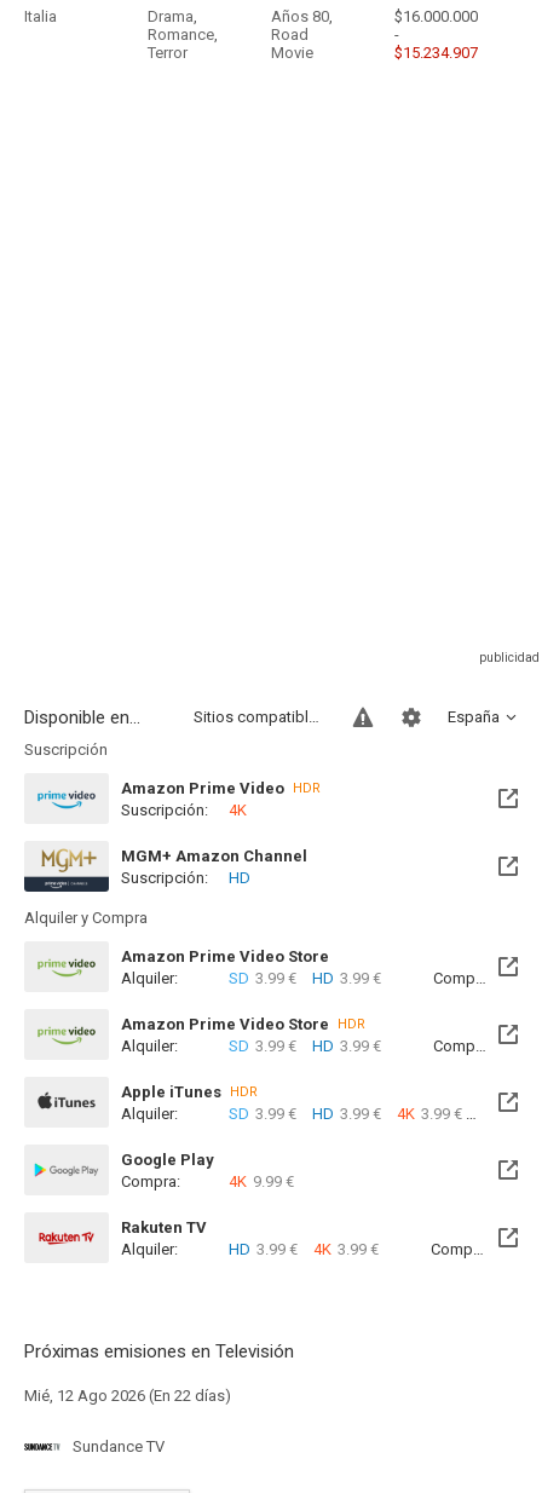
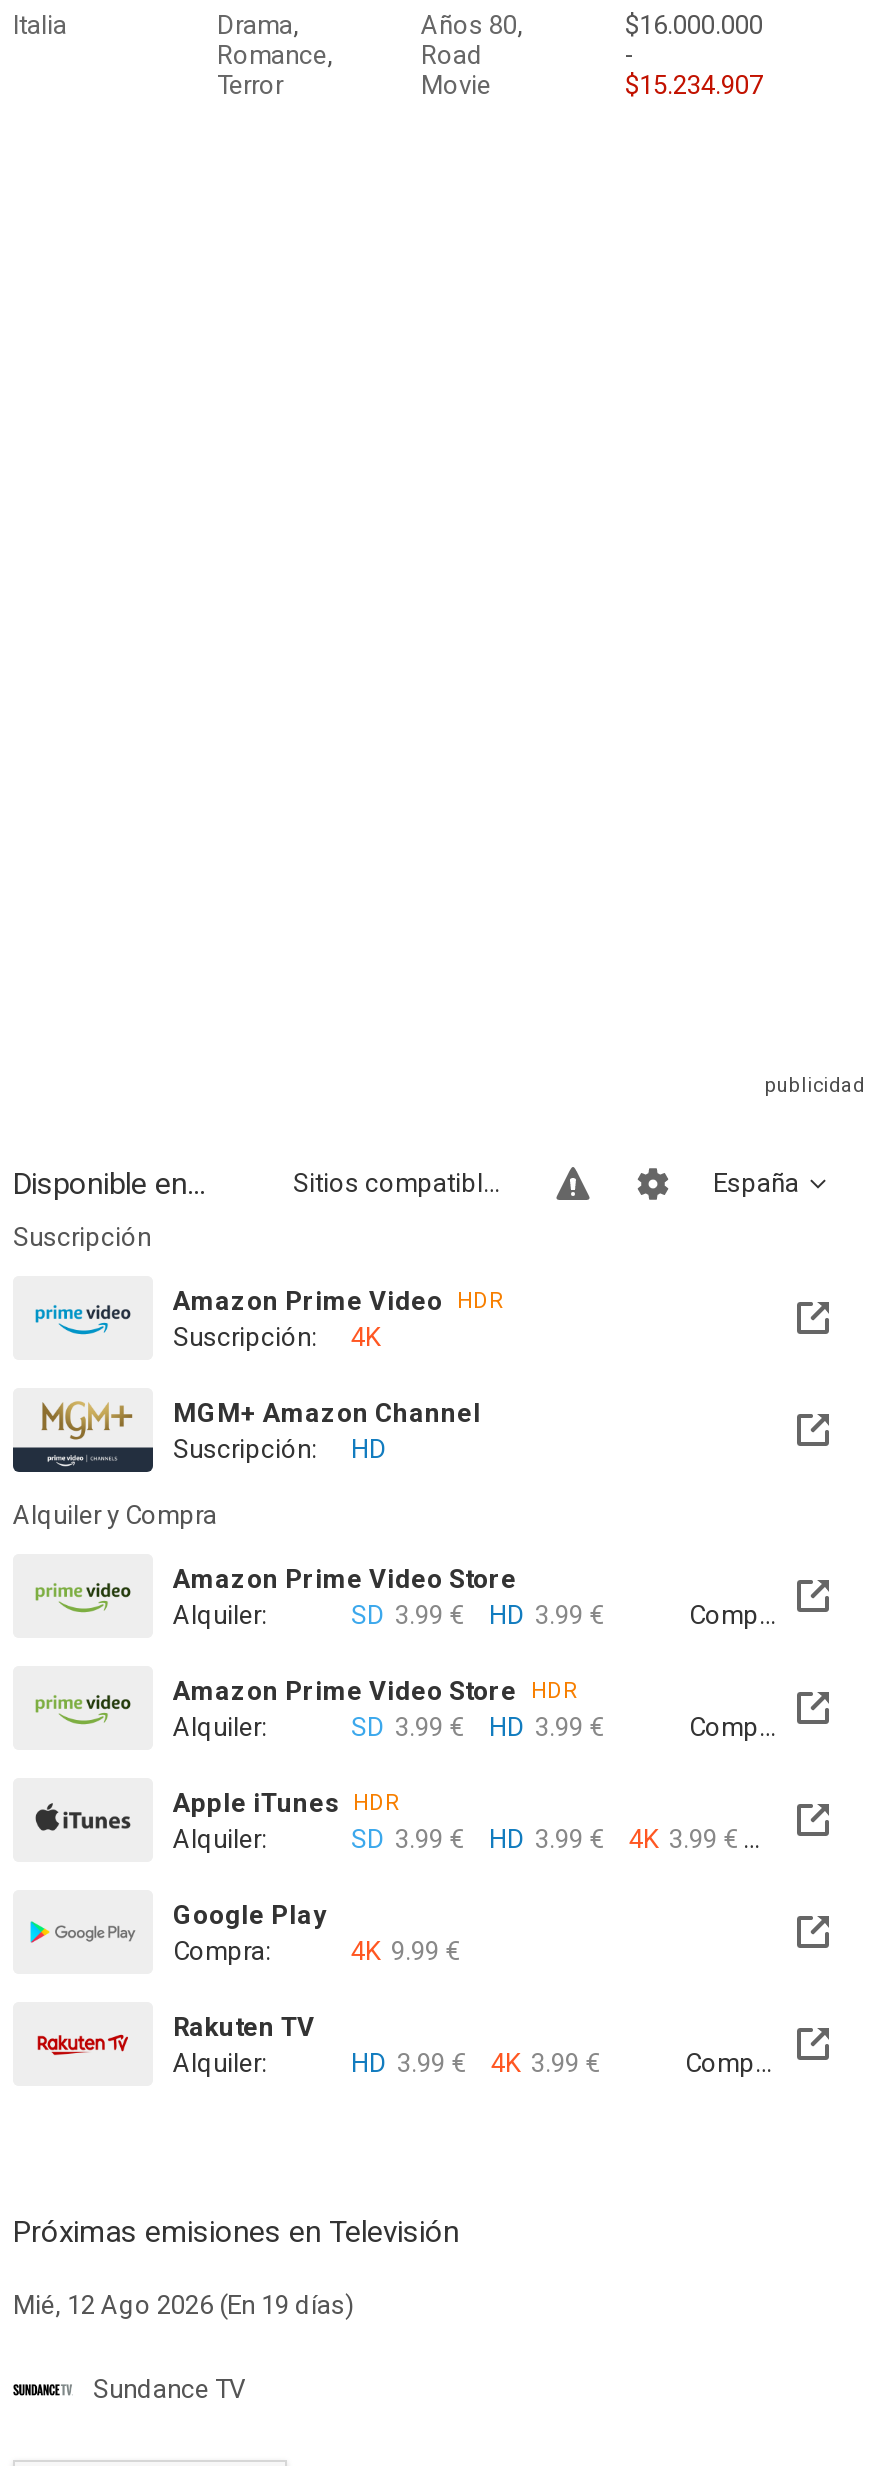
[24,1387,231,1405] Mié, 12 Ago 2026 (En 22 días) -> [13,2290,355,2320] Mié, 12 Ago 2026 (En 19 días)

